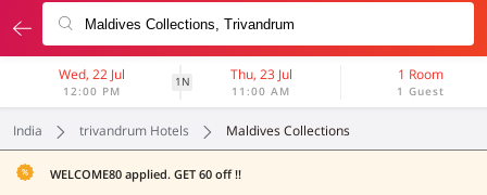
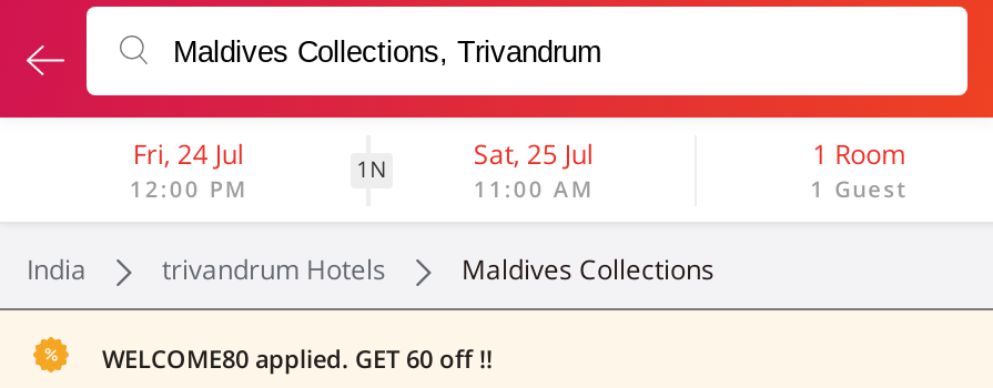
[59,65,125,83] Wed, 22 Jul -> [133,135,244,173] Fri, 24 Jul
[230,65,292,83] Thu, 23 Jul -> [474,135,593,173] Sat, 25 Jul

